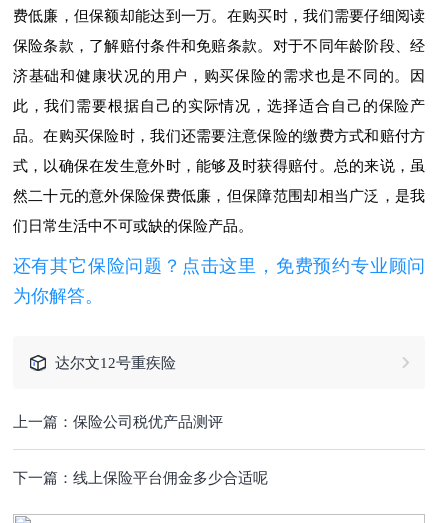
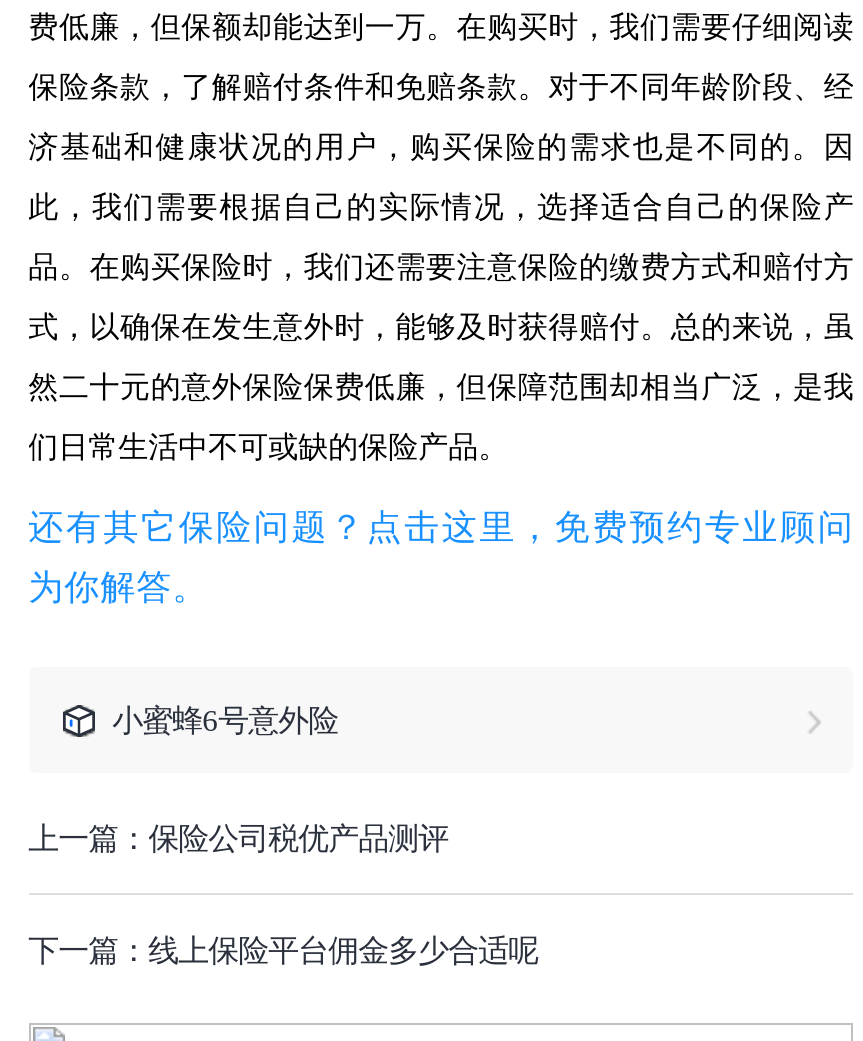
[55,354,176,371] 达尔文12号重疾险 -> [112,704,338,738] 小蜜蜂6号意外险

